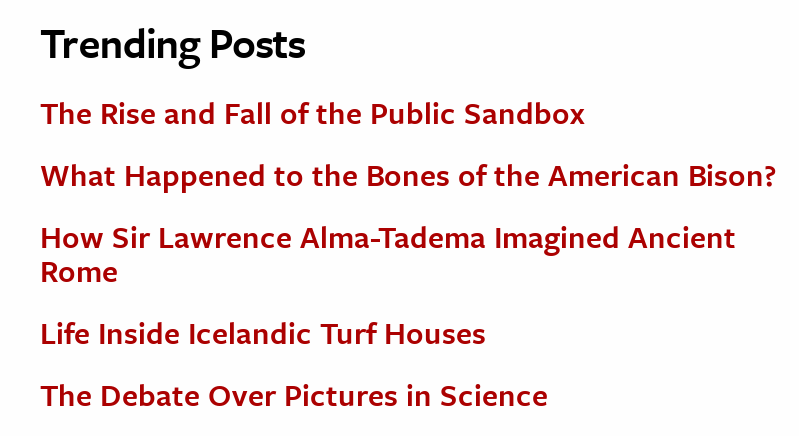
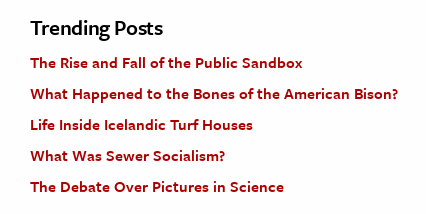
[40,215,736,293] How Sir Lawrence Alma-Tadema Imagined Ancient | Rome -> none
moved [40,311,486,355] -> [30,113,253,135]: Life Inside Icelandic Turf Houses
none -> [30,144,225,166] What Was Sewer Socialism?

